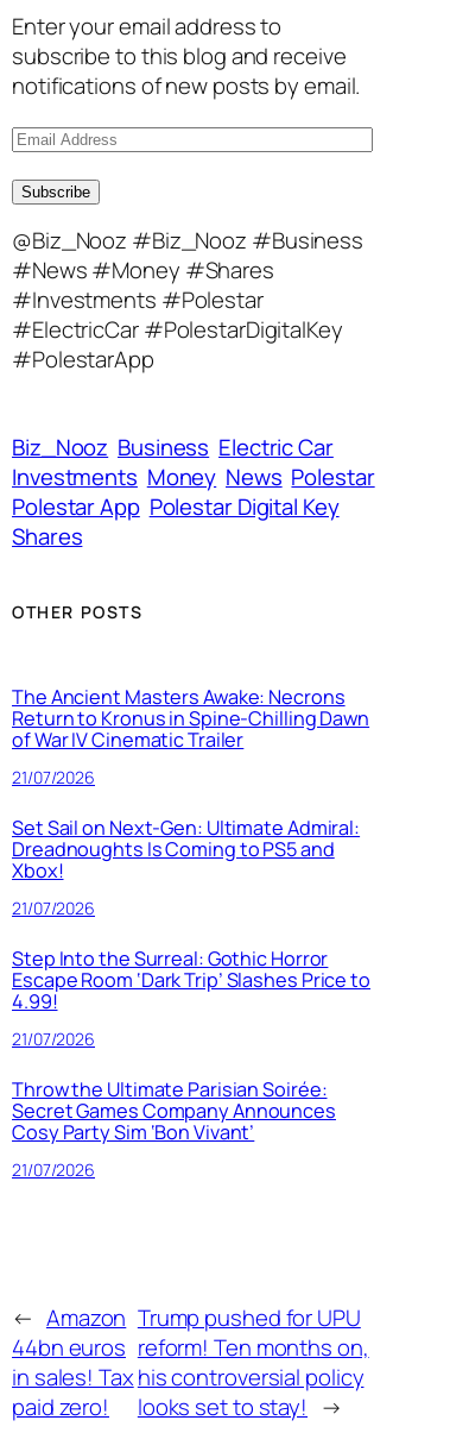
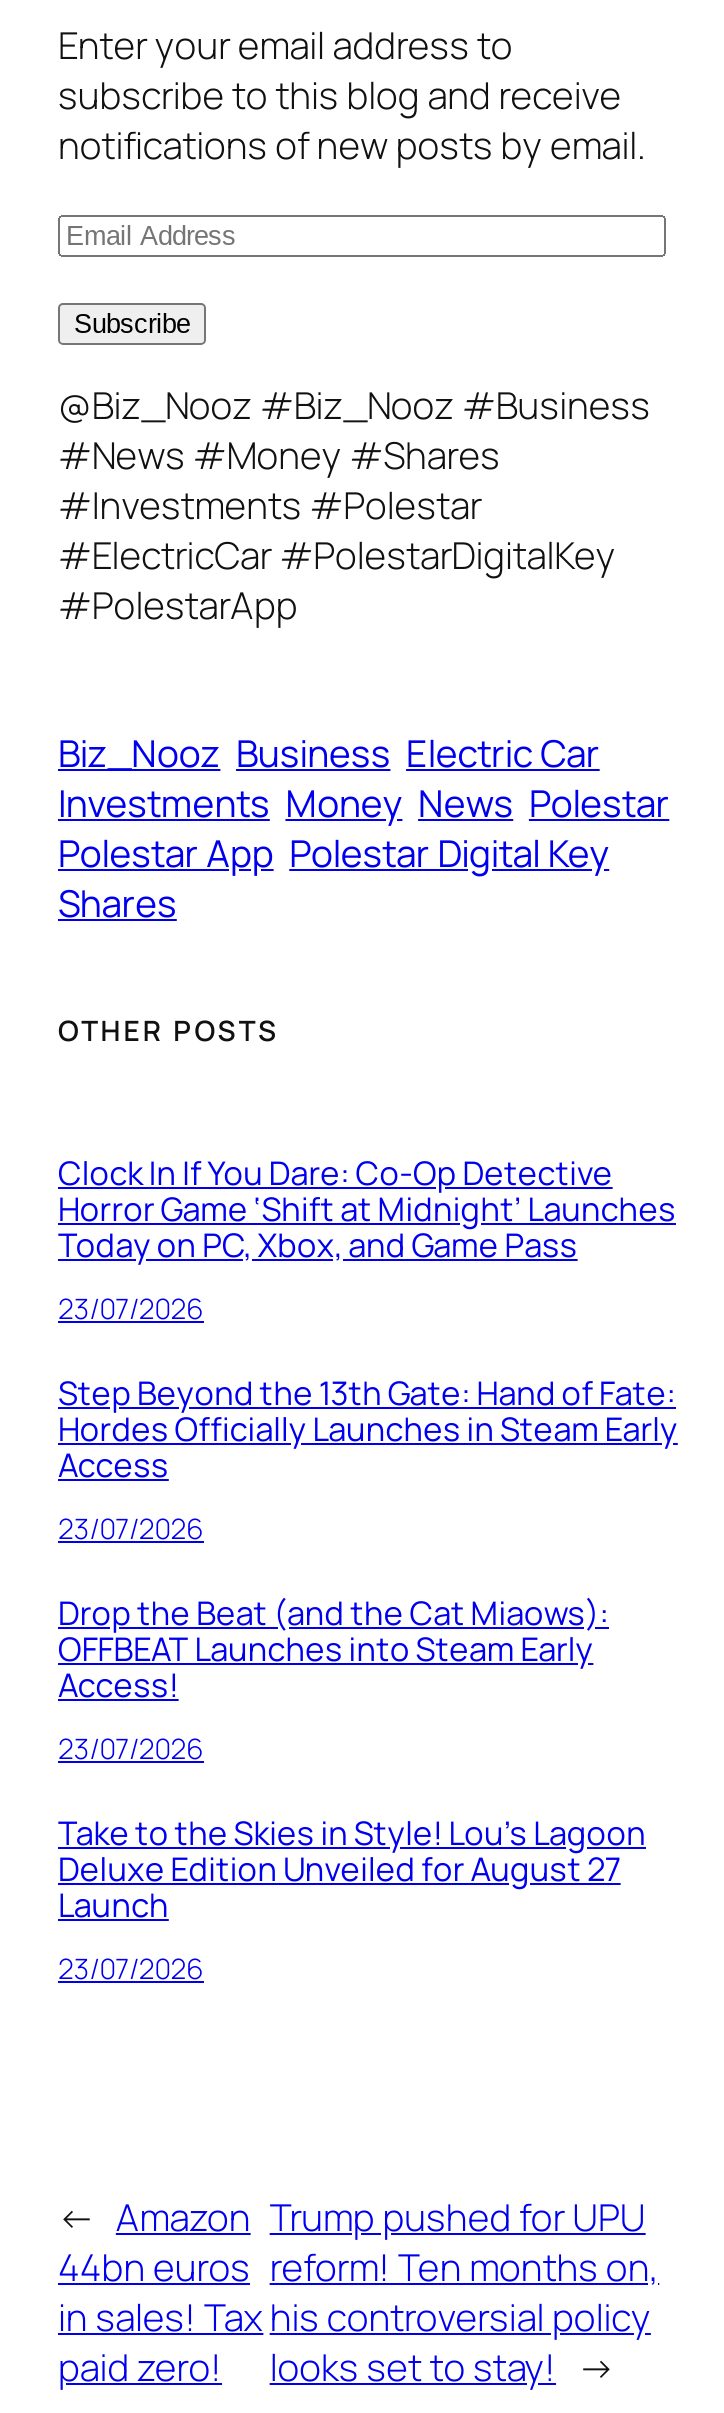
[12,684,369,753] The Ancient Masters Awake: Necrons | Return to Kronus in Spine-Chilling Dawn | of War IV Cinematic Trailer -> [58,1151,676,1267] Clock In If You Dare: Co-Op Detective | Horror Game ‘Shift at Midnight’ Launches | Today on PC, Xbox, and Game Pass
[12,766,95,789] 21/07/2026 -> [58,1290,204,1328] 23/07/2026
[12,815,360,884] Set Sail on Next-Gen: Ultimate Admiral: | Dreadnoughts Is Coming to PS5 and | Xbox! -> [58,1371,678,1487] Step Beyond the 13th Gate: Hand of Fate: | Hordes Officially Launches in Steam Early | Access
[12,897,95,920] 21/07/2026 -> [58,1510,204,1548] 23/07/2026
[12,945,370,1014] Step Into the Surreal: Gothic Horror | Escape Room ‘Dark Trip’ Slashes Price to | 4.99! -> [58,1591,609,1707] Drop the Beat (and the Cat Miaows): | OFFBEAT Launches into Steam Early | Access!
[12,1028,95,1051] 21/07/2026 -> [58,1730,204,1768] 23/07/2026
[12,1076,336,1145] Throw the Ultimate Parisian Soirée: | Secret Games Company Announces | Cosy Party Sim ‘Bon Vivant’ -> [58,1811,646,1927] Take to the Skies in Style! Lou’s Lagoon | Deluxe Edition Unveiled for August 27 | Launch
[12,1159,95,1181] 21/07/2026 -> [58,1950,204,1988] 23/07/2026

